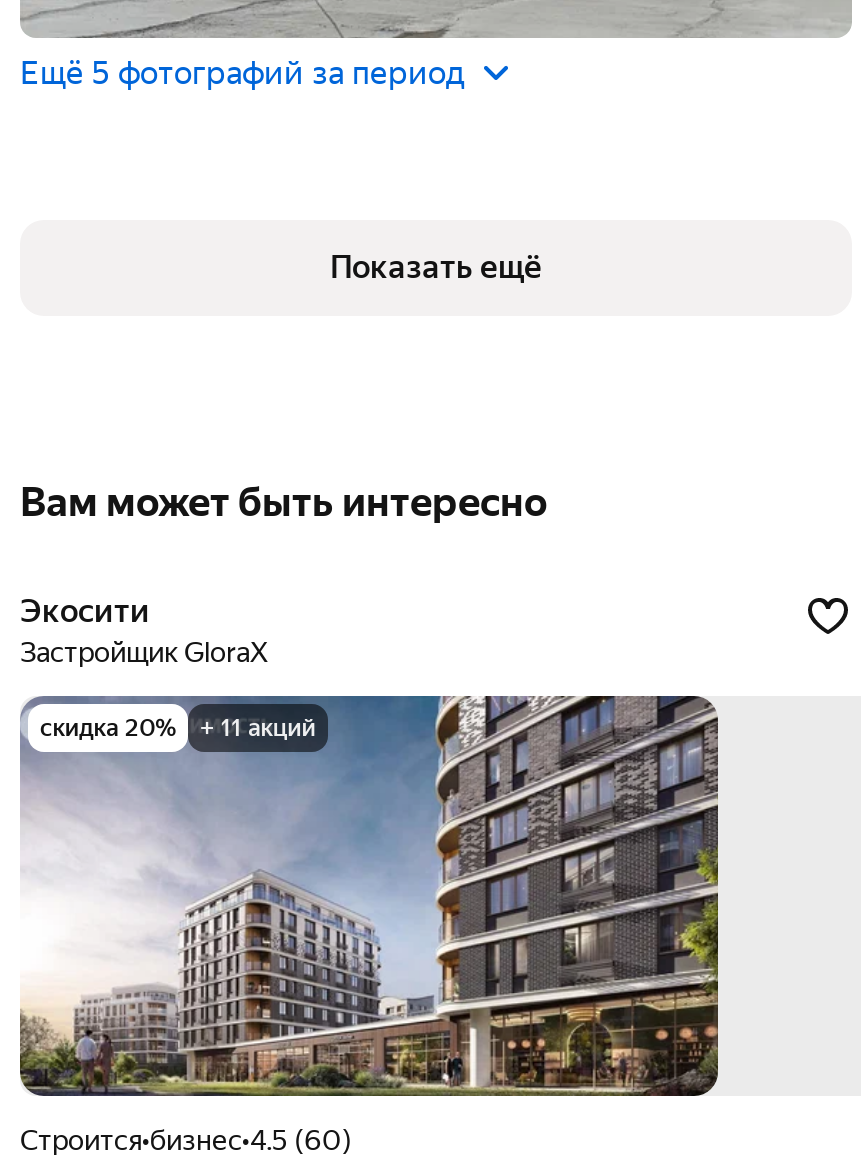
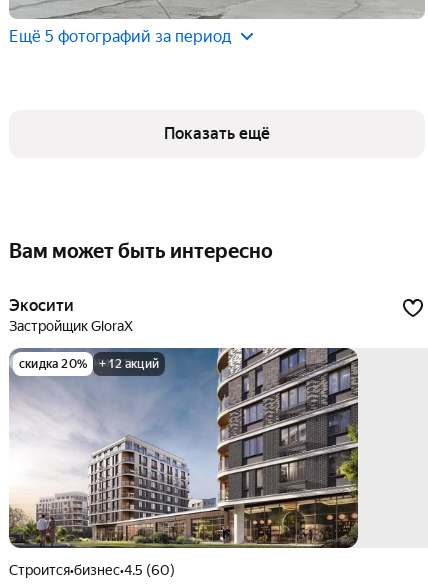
[40,714,316,742] скидка 20% + 11 акций -> [19,357,159,371] скидка 20% + 12 акций

